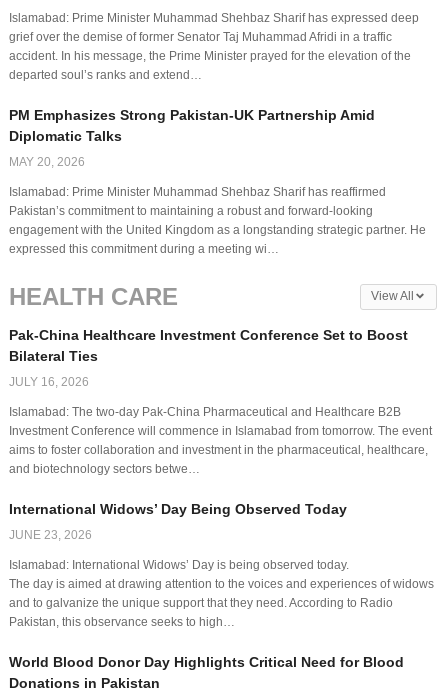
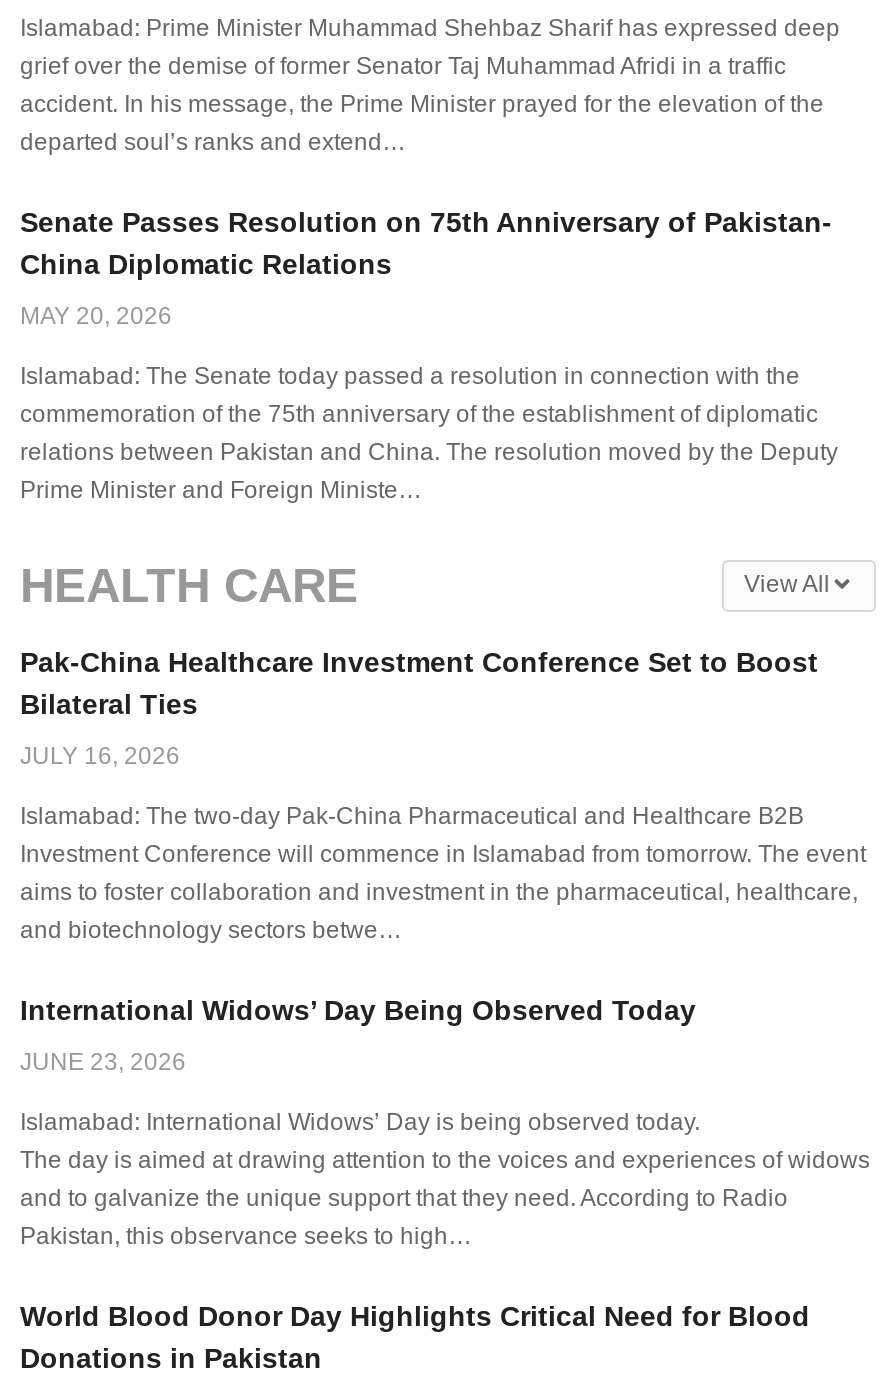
[9,106,375,143] PM Emphasizes Strong Pakistan-UK Partnership Amid | Diplomatic Talks -> [20,205,832,279] Senate Passes Resolution on 75th Anniversary of Pakistan- | China Diplomatic Relations
[9,184,426,255] Islamabad: Prime Minister Muhammad Shehbaz Sharif has reaffirmed | Pakistan’s commitment to maintaining a robust and forward-looking | engagement with the United Kingdom as a longstanding strategic partner. He | expressed this commitment during a meeting wi… -> [20,361,838,503] Islamabad: The Senate today passed a resolution in connection with the | commemoration of the 75th anniversary of the establishment of diplomatic | relations between Pakistan and China. The resolution moved by the Deputy | Prime Minister and Foreign Ministe…

